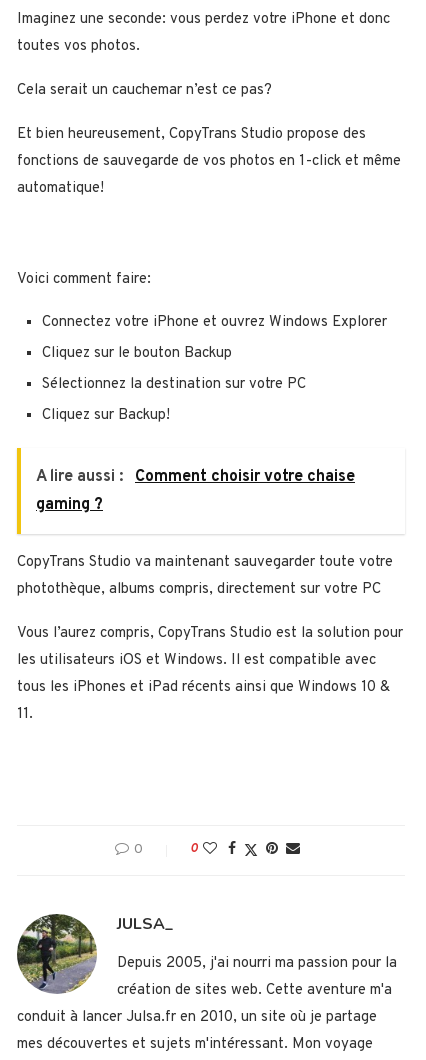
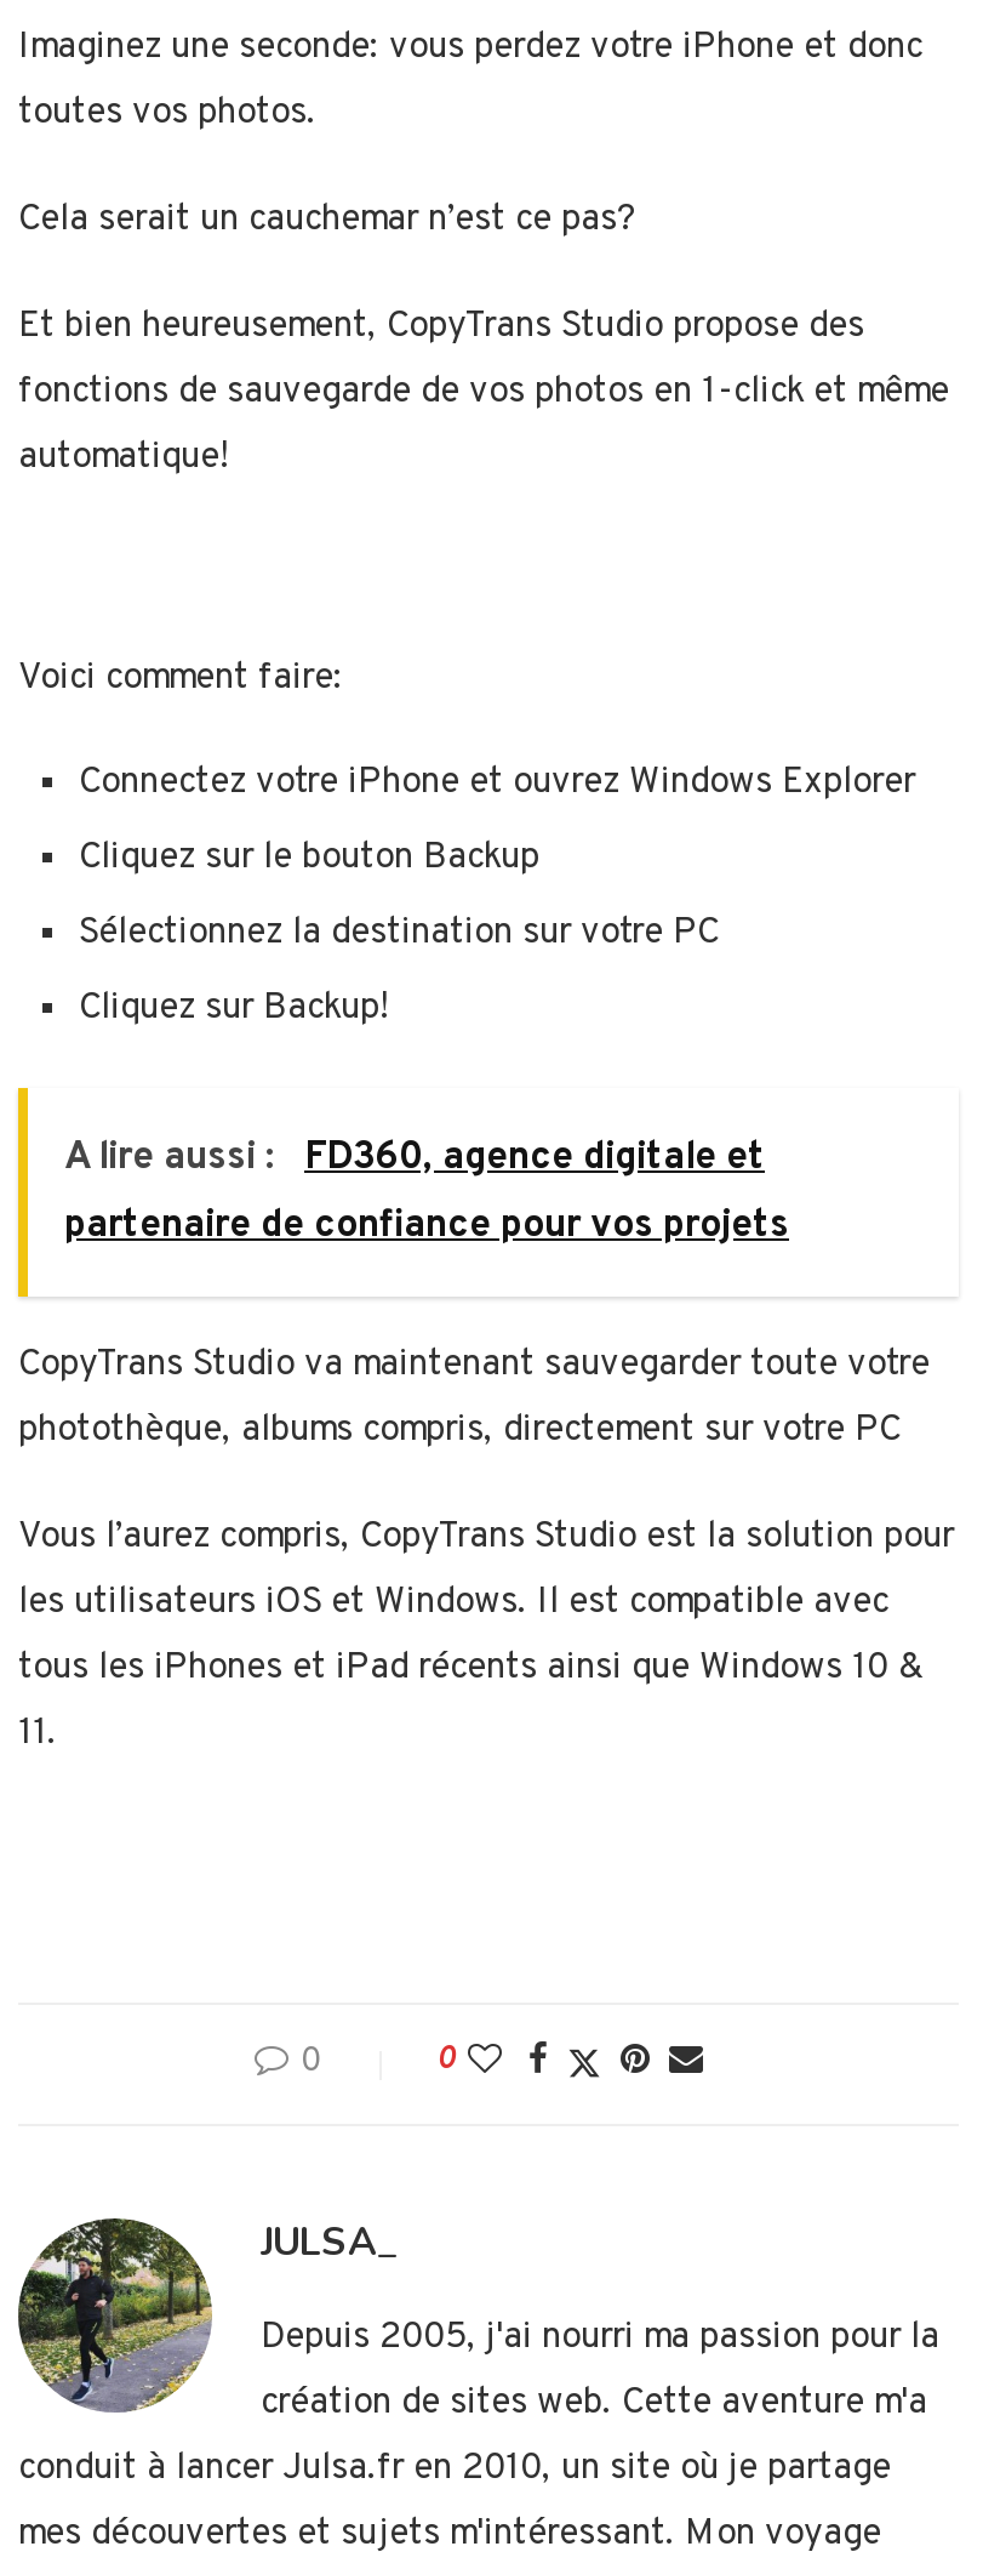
[36,467,355,515] A lire aussi : Comment choisir votre chaise | gaming ? -> [64,1133,789,1250] A lire aussi : FD360, agence digitale et | partenaire de confiance pour vos projets

